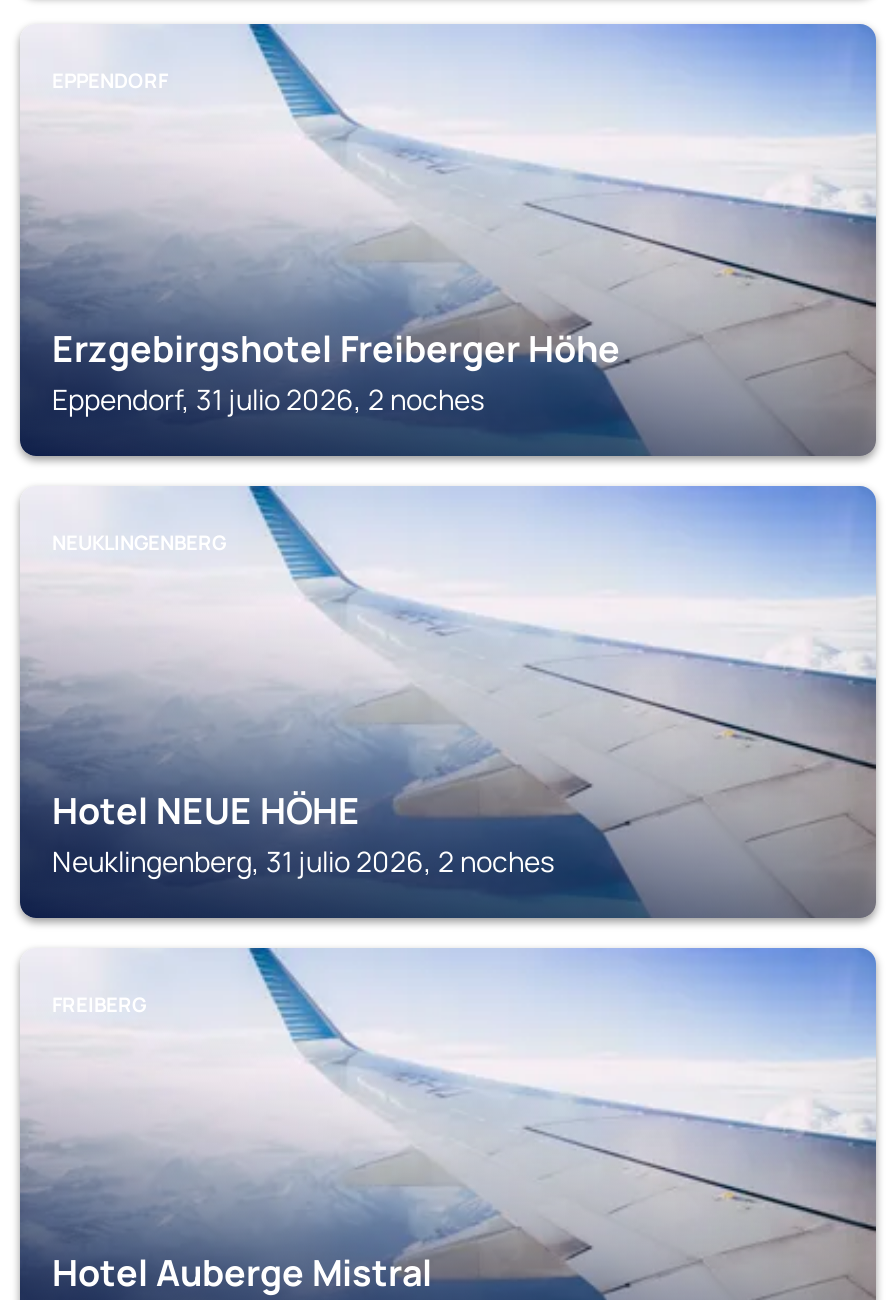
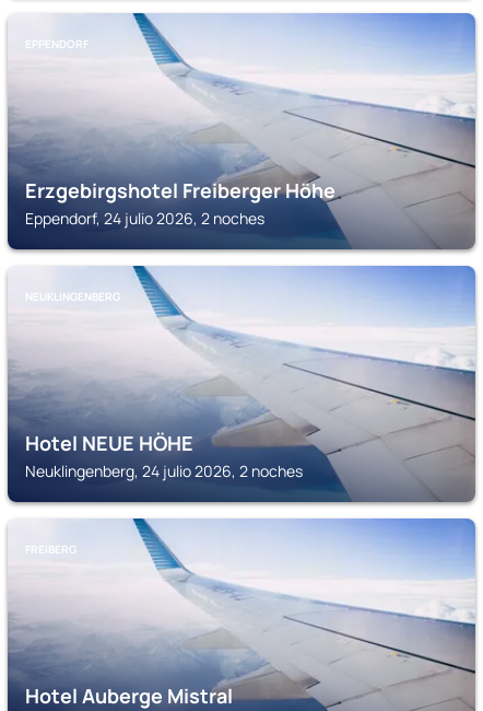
[52,380,484,418] Eppendorf, 31 julio 2026, 2 noches -> [25,208,264,229] Eppendorf, 24 julio 2026, 2 noches
[52,842,554,880] Neuklingenberg, 31 julio 2026, 2 noches -> [25,461,303,481] Neuklingenberg, 24 julio 2026, 2 noches

